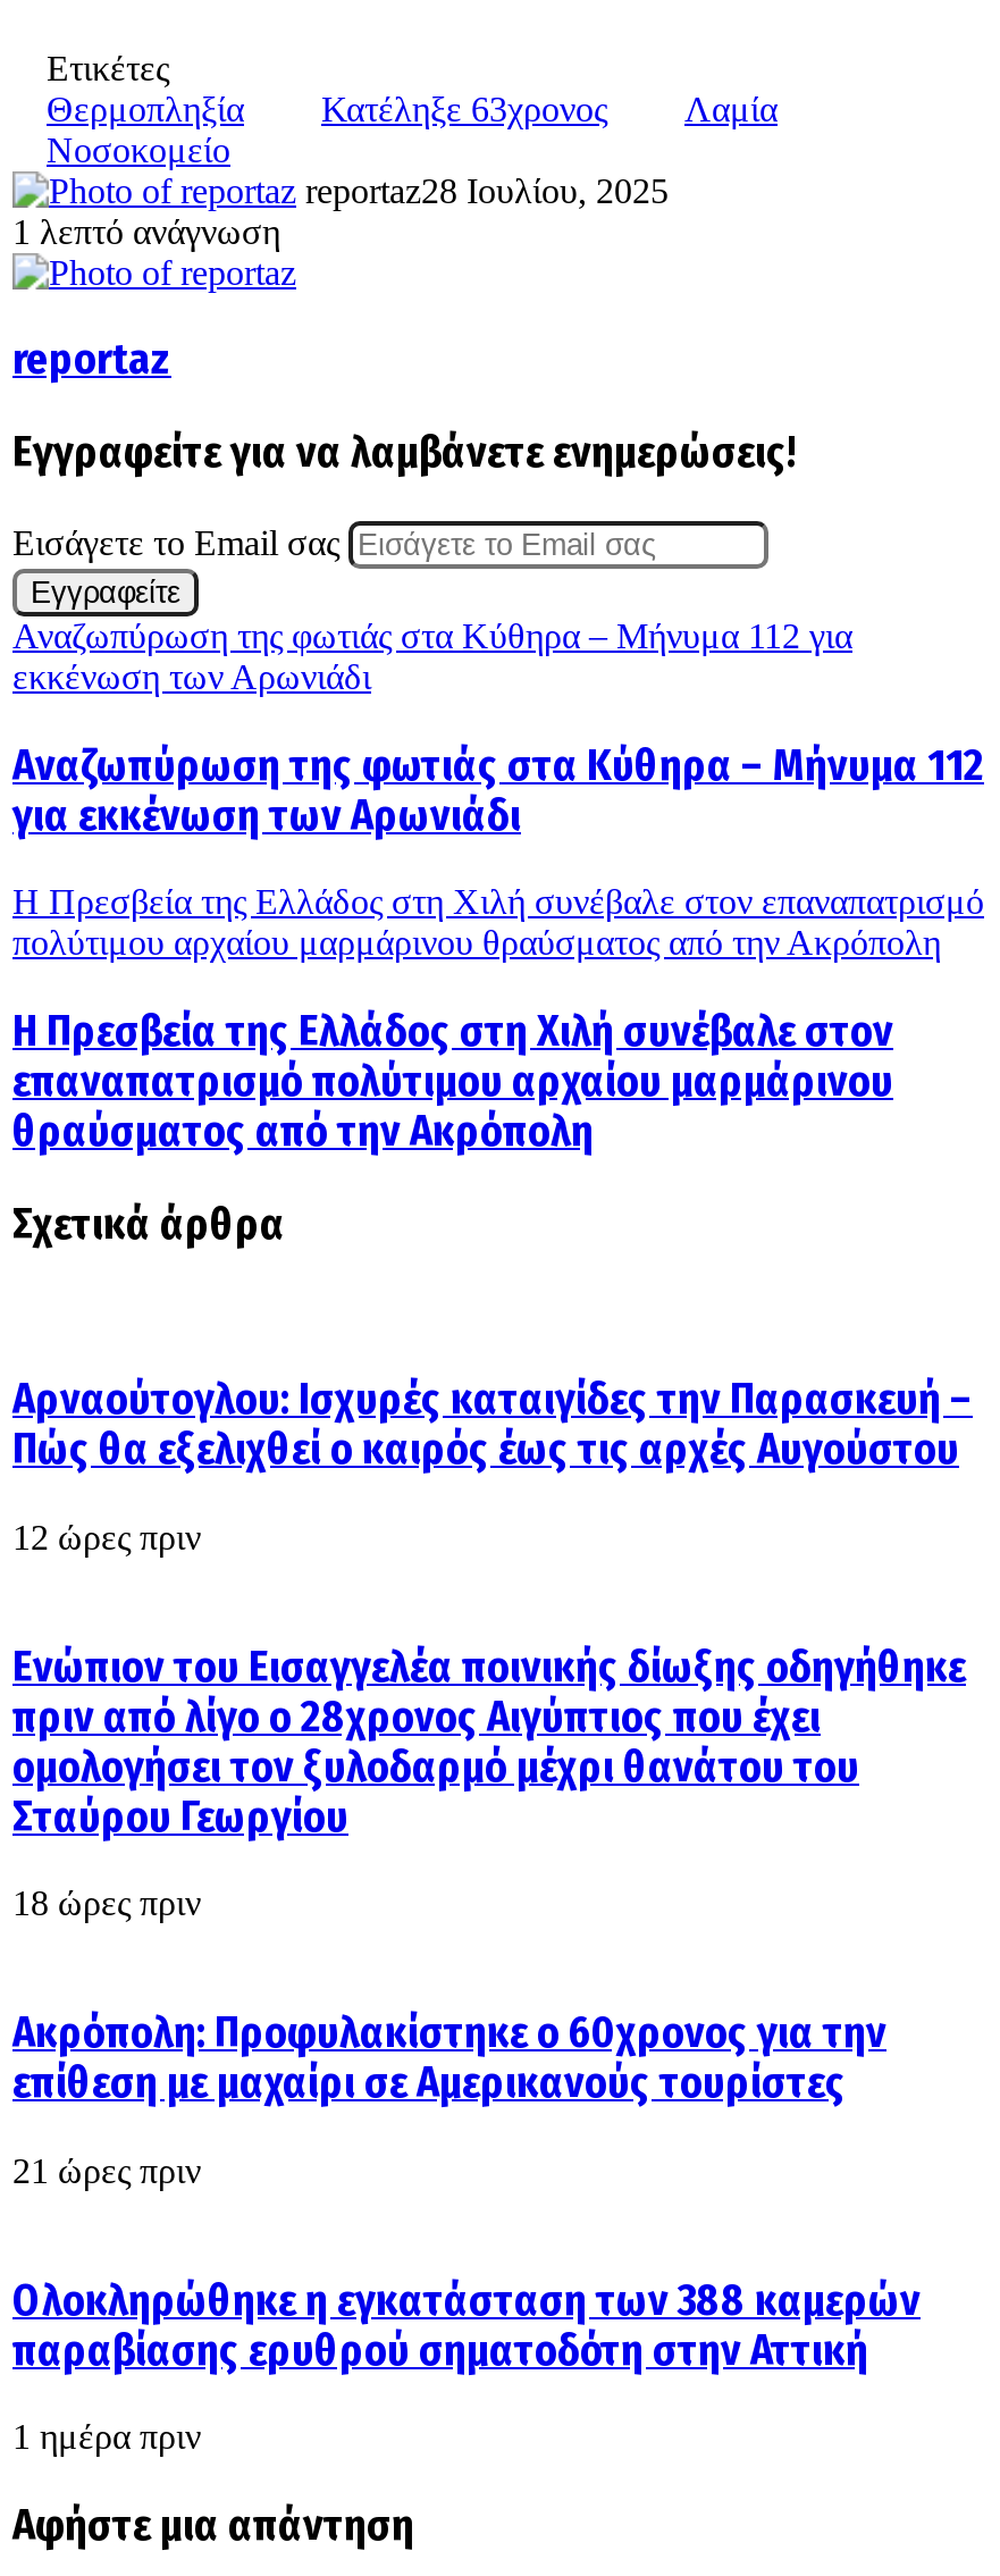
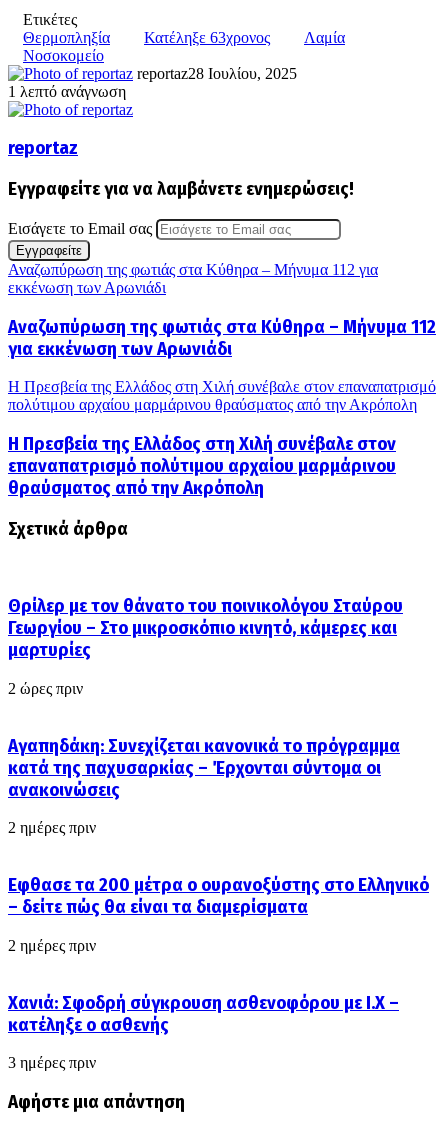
[12,1375,973,1475] Αρναούτογλου: Ισχυρές καταιγίδες την Παρασκευή – | Πώς θα εξελιχθεί ο καιρός έως τις αρχές Αυγούστου -> [8,595,403,661] Θρίλερ με τον θάνατο του ποινικολόγου Σταύρου | Γεωργίου – Στο μικροσκόπιο κινητό, κάμερες και | μαρτυρίες
[12,1518,201,1556] 12 ώρες πριν -> [8,680,83,697] 2 ώρες πριν
[12,1642,966,1842] Ενώπιον του Εισαγγελέα ποινικής δίωξης οδηγήθηκε | πριν από λίγο ο 28χρονος Αιγύπτιος που έχει | ομολογήσει τον ξυλοδαρμό μέχρι θανάτου του | Σταύρου Γεωργίου -> [8,735,400,801] Αγαπηδάκη: Συνεχίζεται κανονικά το πρόγραμμα | κατά της παχυσαρκίας – Έρχονται σύντομα οι | ανακοινώσεις
[12,1884,201,1923] 18 ώρες πριν -> [8,819,96,836] 2 ημέρες πριν
[12,2009,886,2108] Ακρόπολη: Προφυλακίστηκε ο 60χρονος για την | επίθεση με μαχαίρι σε Αμερικανούς τουρίστες -> [8,874,429,918] Εφθασε τα 200 μέτρα ο ουρανοξύστης στο Ελληνικό | – δείτε πώς θα είναι τα διαμερίσματα
[12,2151,201,2190] 21 ώρες πριν -> [8,937,96,954] 2 ημέρες πριν
[12,2275,921,2375] Ολοκληρώθηκε η εγκατάσταση των 388 καμερών | παραβίασης ερυθρού σηματοδότη στην Αττική -> [8,991,399,1035] Χανιά: Σφοδρή σύγκρουση ασθενοφόρου με Ι.Χ – | κατέληξε ο ασθενής
[12,2418,201,2456] 1 ημέρα πριν -> [8,1054,96,1071] 3 ημέρες πριν

